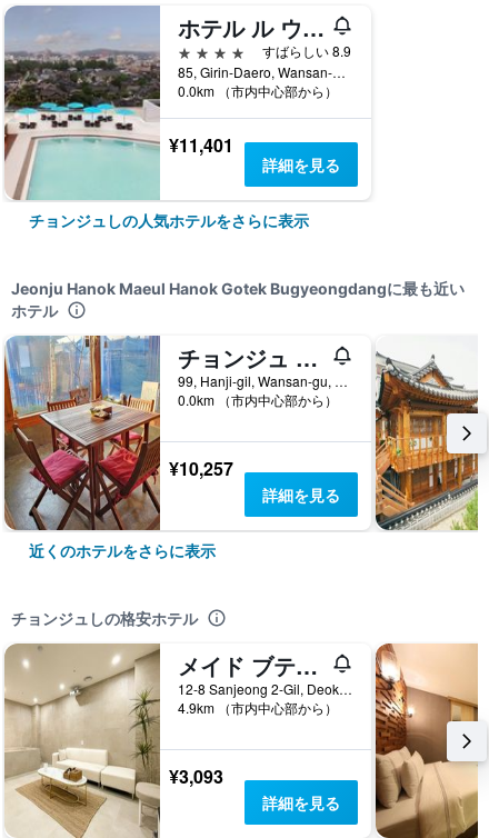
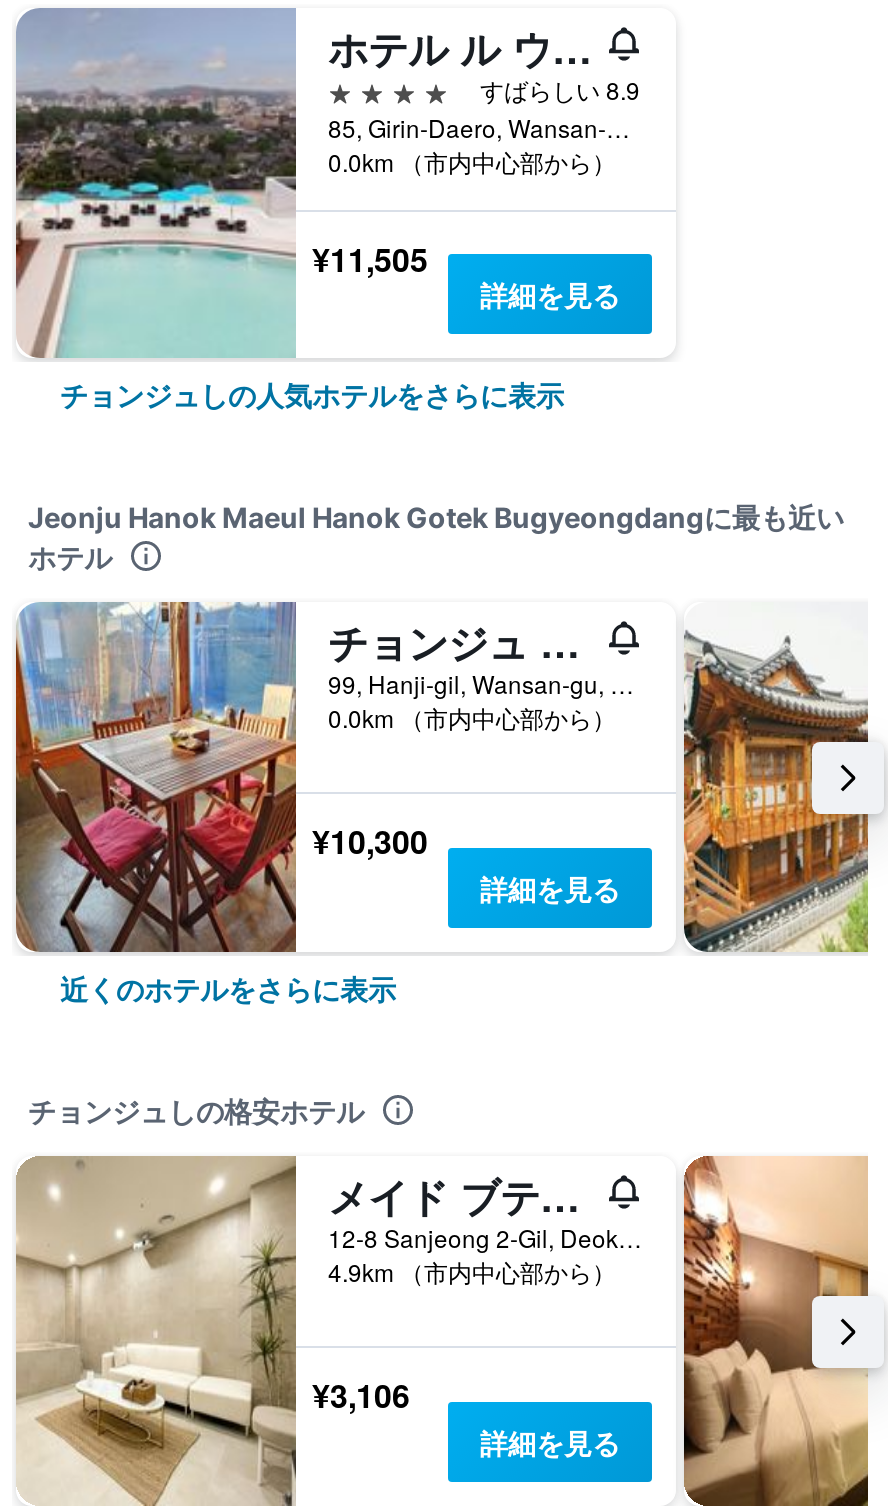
[169,133,233,158] ¥11,401 -> [312,237,428,283] ¥11,505
[169,456,233,481] ¥10,257 -> [312,818,428,864] ¥10,300
[169,764,223,789] ¥3,093 -> [312,1372,410,1418] ¥3,106

